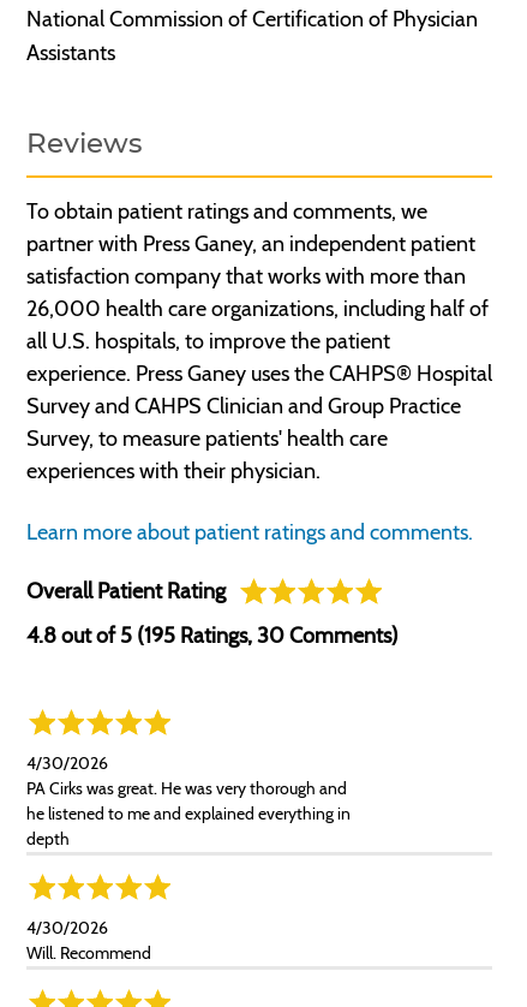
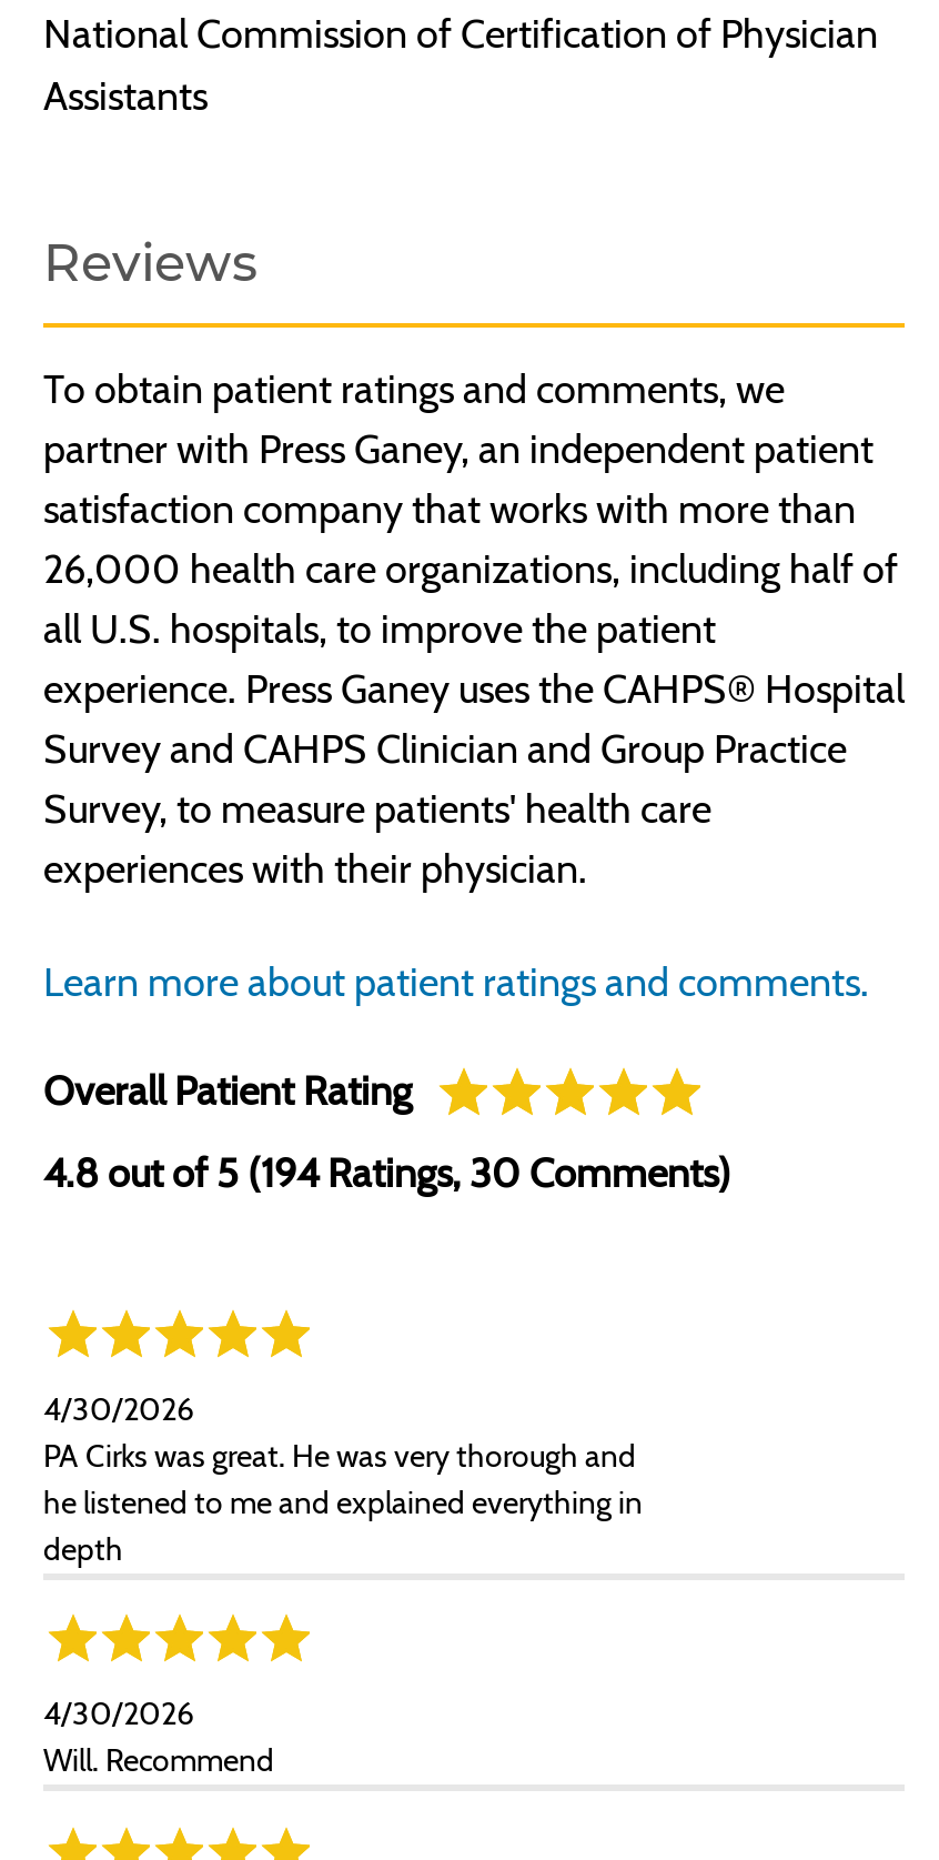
[26,623,399,649] 4.8 out of 5 (195 Ratings, 30 Comments) -> [43,1150,731,1199] 4.8 out of 5 (194 Ratings, 30 Comments)

